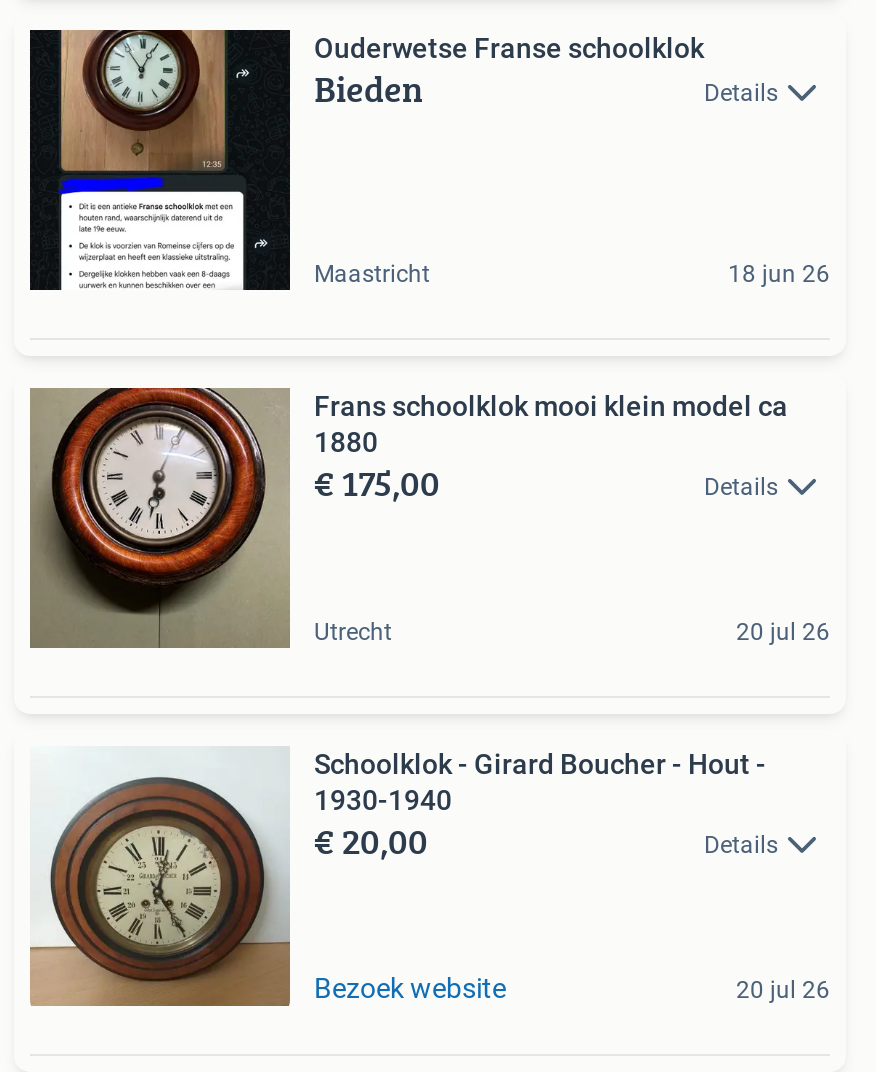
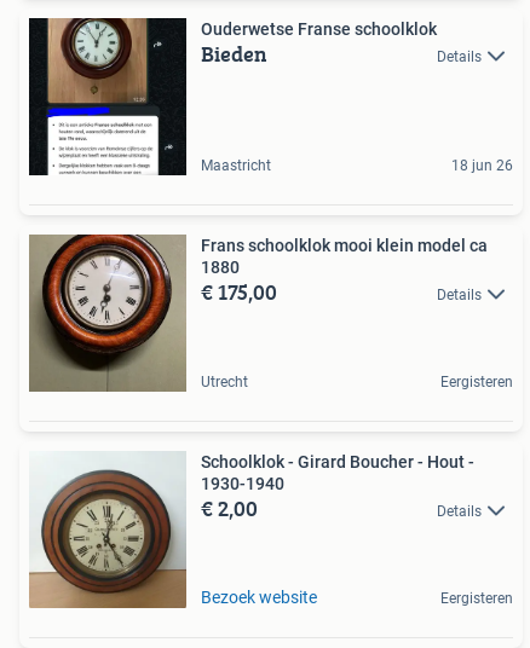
[736,618,830,646] 20 jul 26 -> [440,374,513,390] Eergisteren
[314,814,428,868] € 20,00 -> [201,492,258,525] € 2,00
[736,976,830,1004] 20 jul 26 -> [440,590,513,607] Eergisteren

